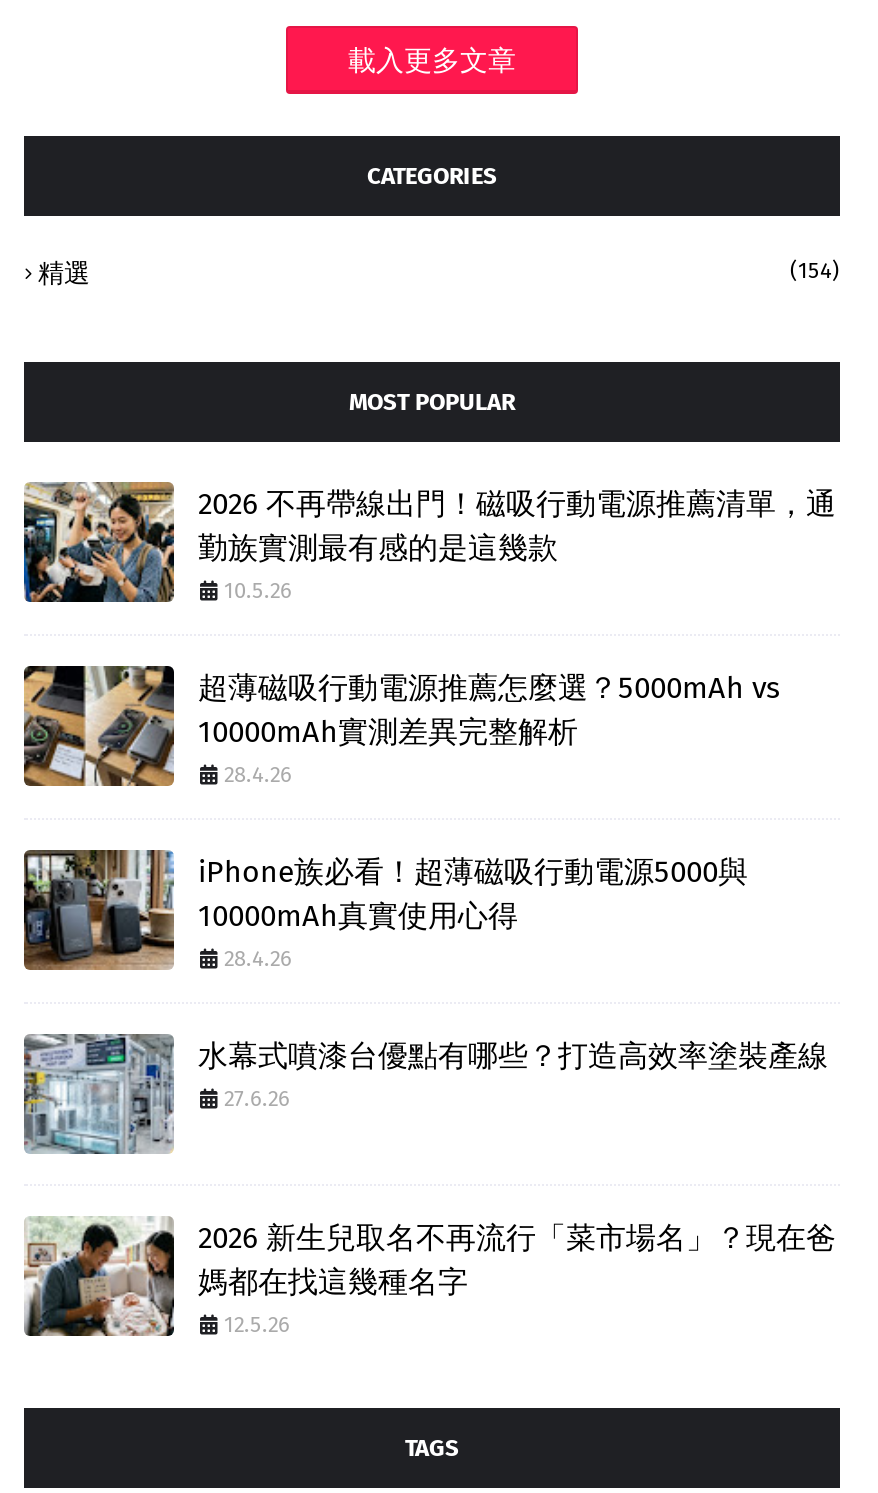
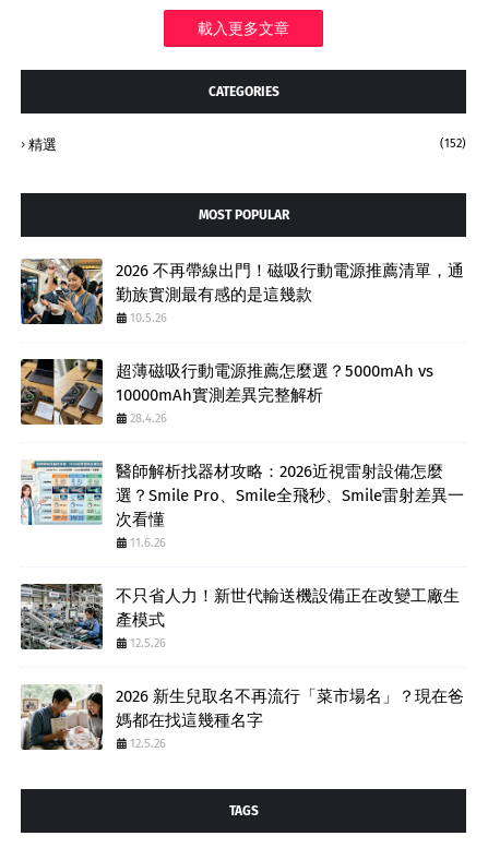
[790,258,840,284] (154) -> [440,136,466,151] (152)
[22,848,748,972] [image] | iPhone族必看！超薄磁吸行動電源5000與 | 10000mAh真實使用心得 | 28.4.26 -> [21,459,464,550] [image] | 醫師解析找器材攻略：2026近視雷射設備怎麼 | 選？Smile Pro、Smile全飛秒、Smile雷射差異一 | 次看懂 | 11.6.26
[24,1032,828,1154] [image] | 水幕式噴漆台優點有哪些？打造高效率塗裝產線 | 27.6.26 -> [21,583,460,650] [image] | 不只省人力！新世代輸送機設備正在改變工廠生 | 產模式 | 12.5.26

